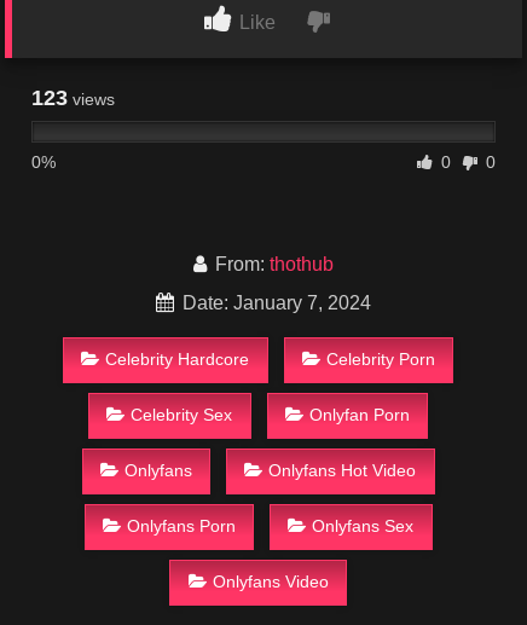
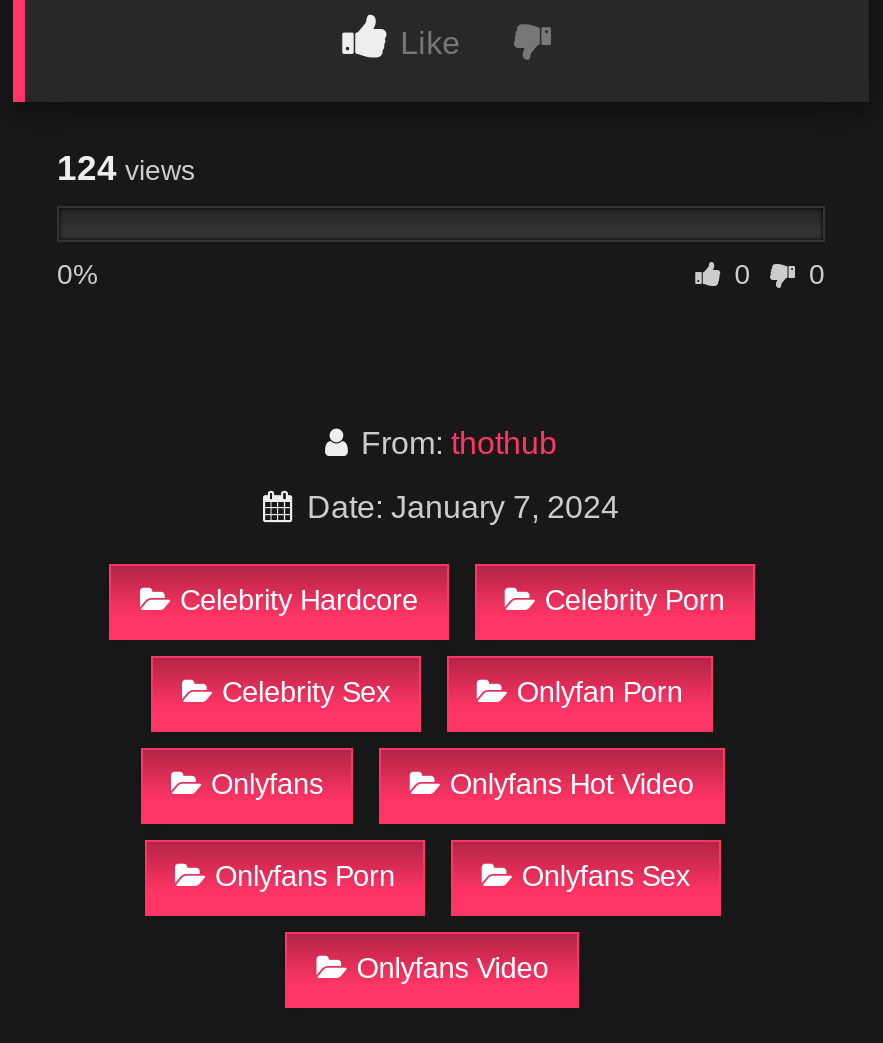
[31,86,115,110] 123 views -> [57,148,195,188] 124 views

